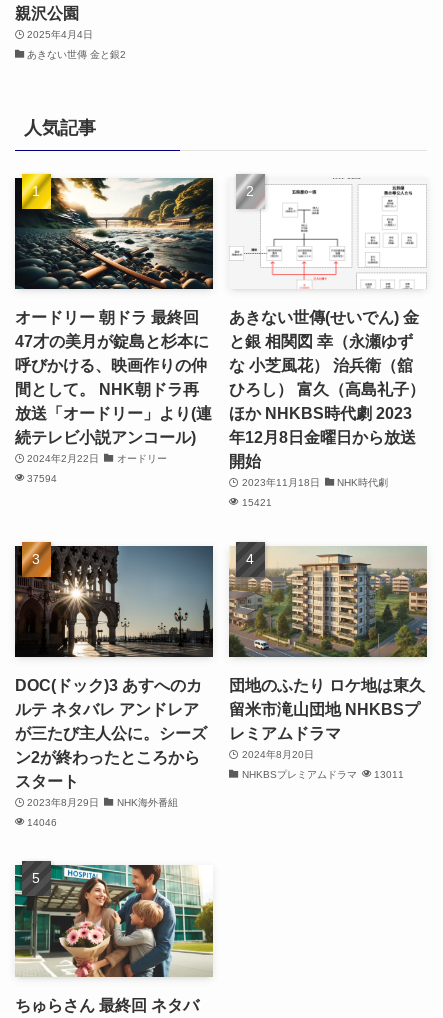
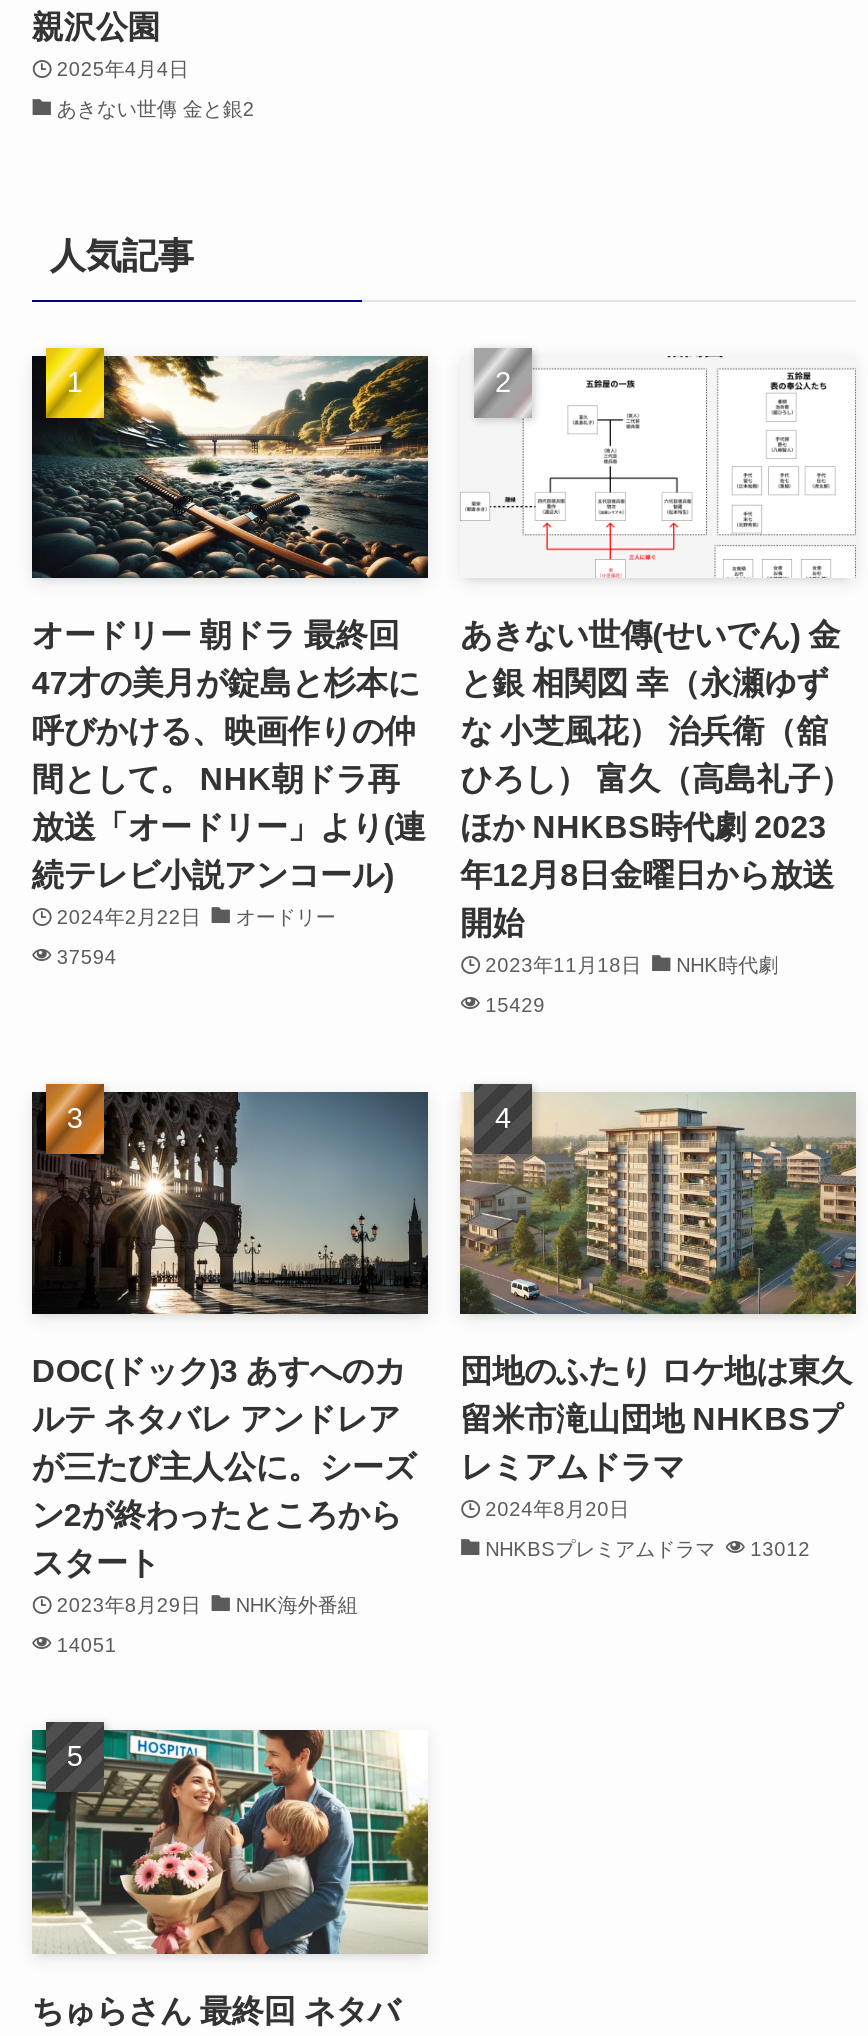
[242,497,272,508] 15421 -> [485,995,545,1017] 15429
[242,769,404,780] NHKBSプレミアムドラマ 13011 -> [485,1538,810,1560] NHKBSプレミアムドラマ 13012
[27,817,57,828] 14046 -> [57,1634,117,1656] 14051

